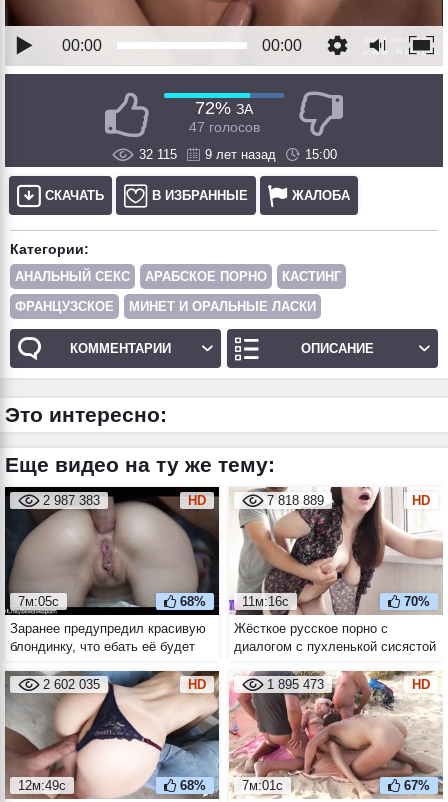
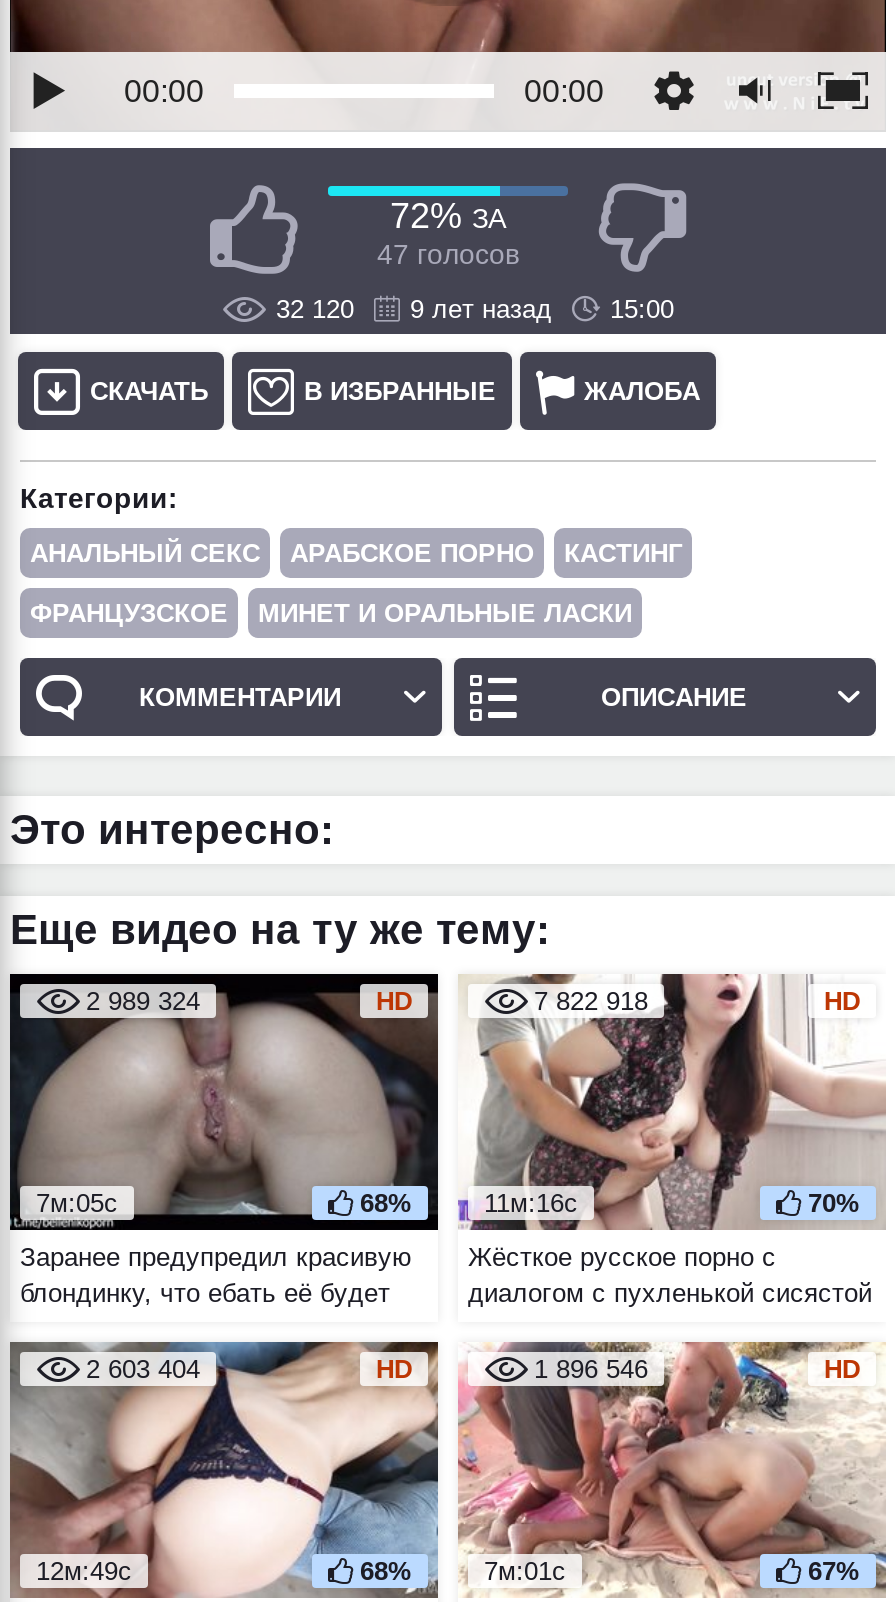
[138,147,336,162] 32 115 9 лет назад 15:00 -> [276,293,674,323] 32 120 9 лет назад 15:00
[43,493,100,508] 2 987 383 -> [86,985,200,1015] 2 989 324
[267,493,324,508] 7 818 889 -> [534,985,648,1015] 7 822 918
[43,677,100,692] 2 602 035 -> [86,1354,200,1384] 2 603 404
[267,677,324,692] 1 895 473 -> [534,1354,648,1384] 1 896 546

